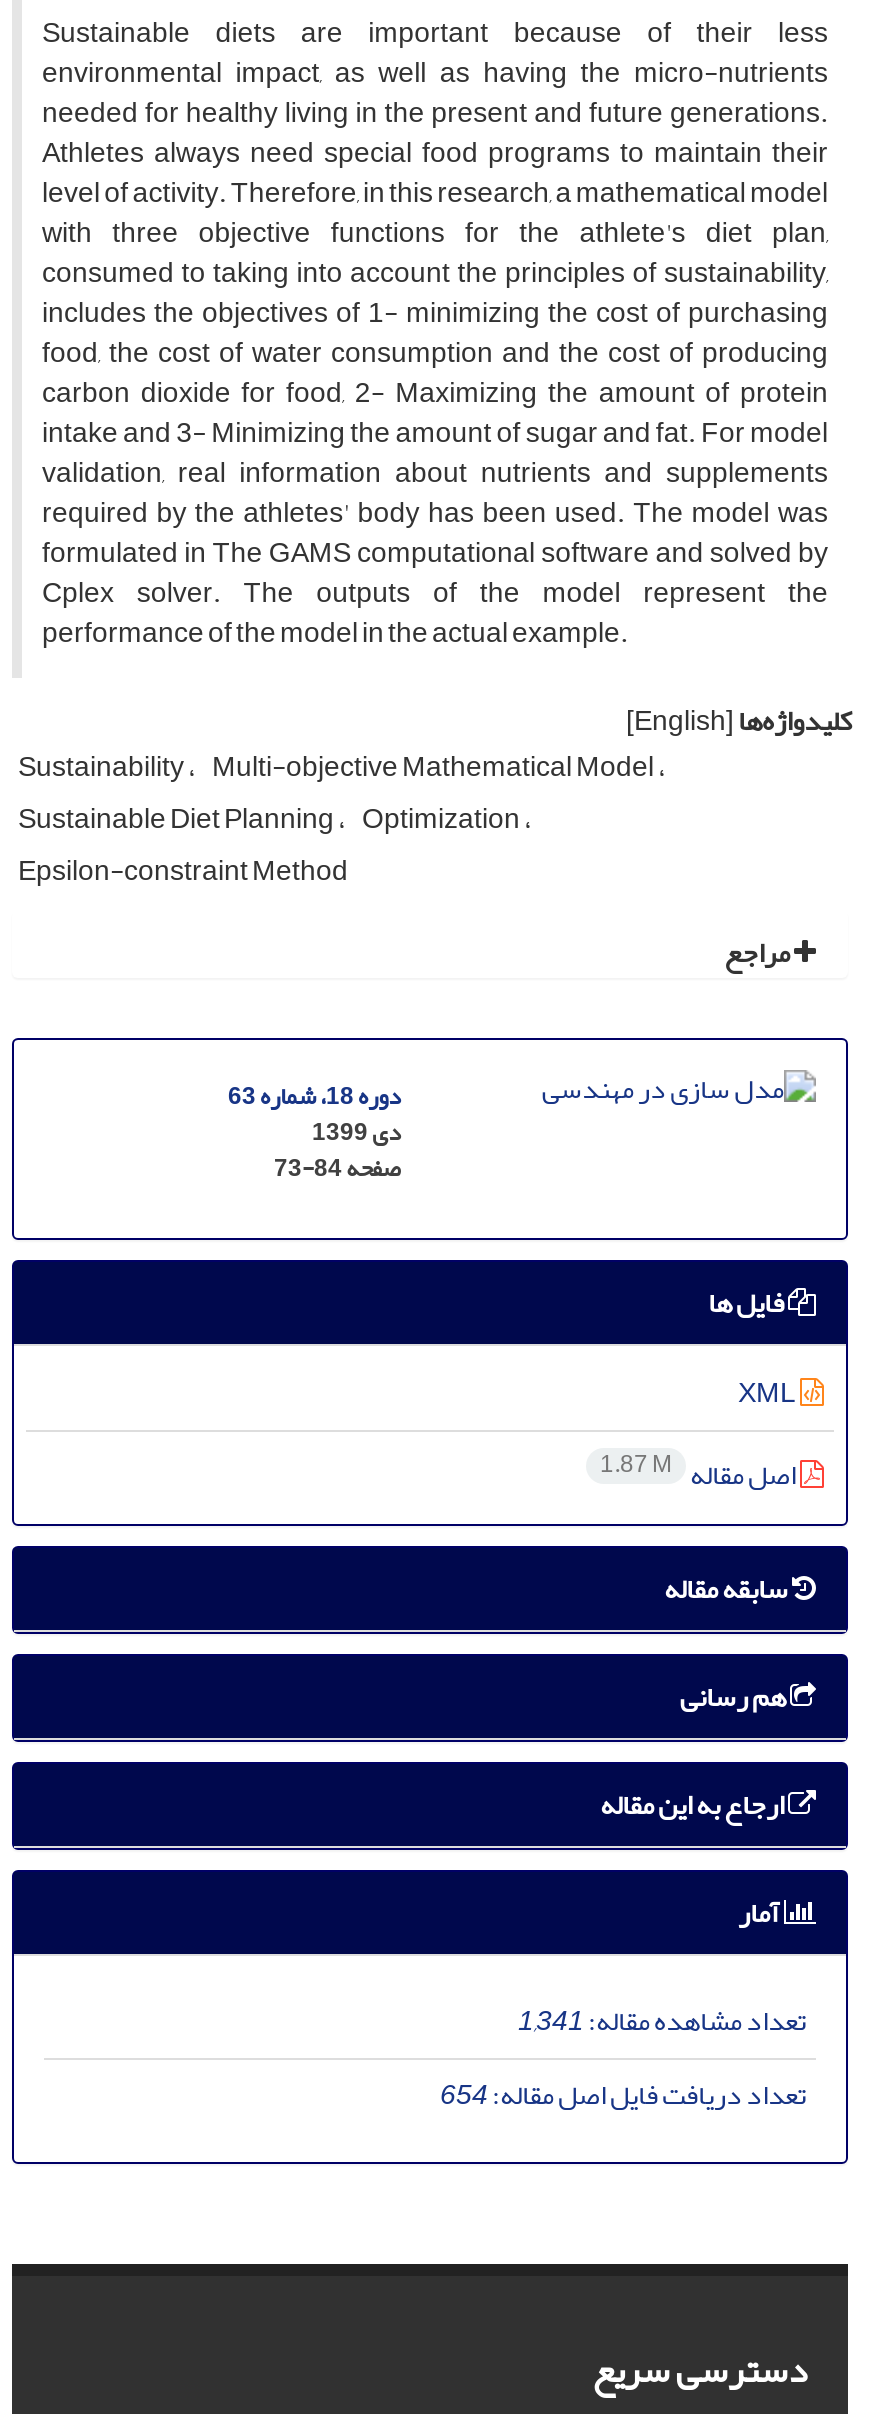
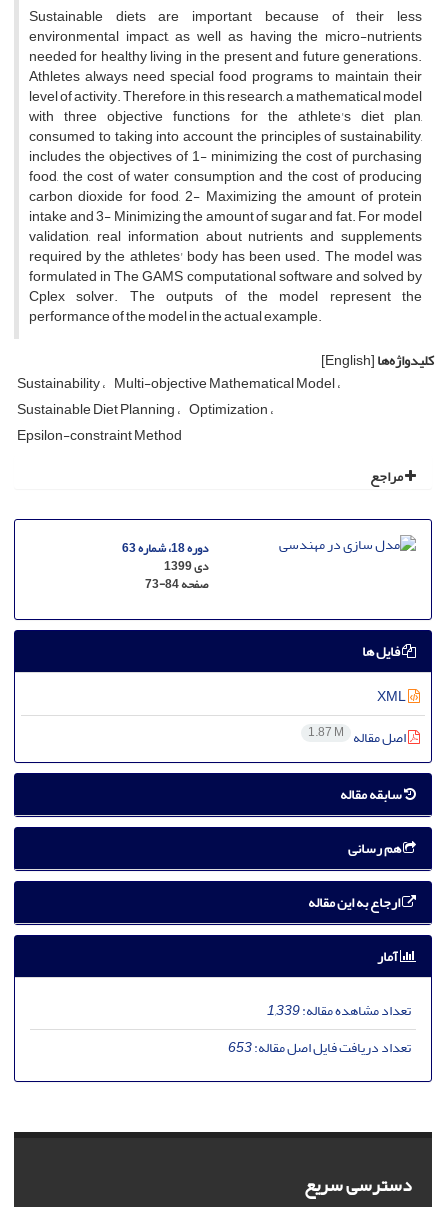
[518,1993,806,2047] تعداد مشاهده مقاله:1,341 -> [267,997,411,1024] تعداد مشاهده مقاله:1,339
[440,2067,806,2121] تعداد دریافت فایل اصل مقاله:654 -> [228,1034,411,1061] تعداد دریافت فایل اصل مقاله:653

